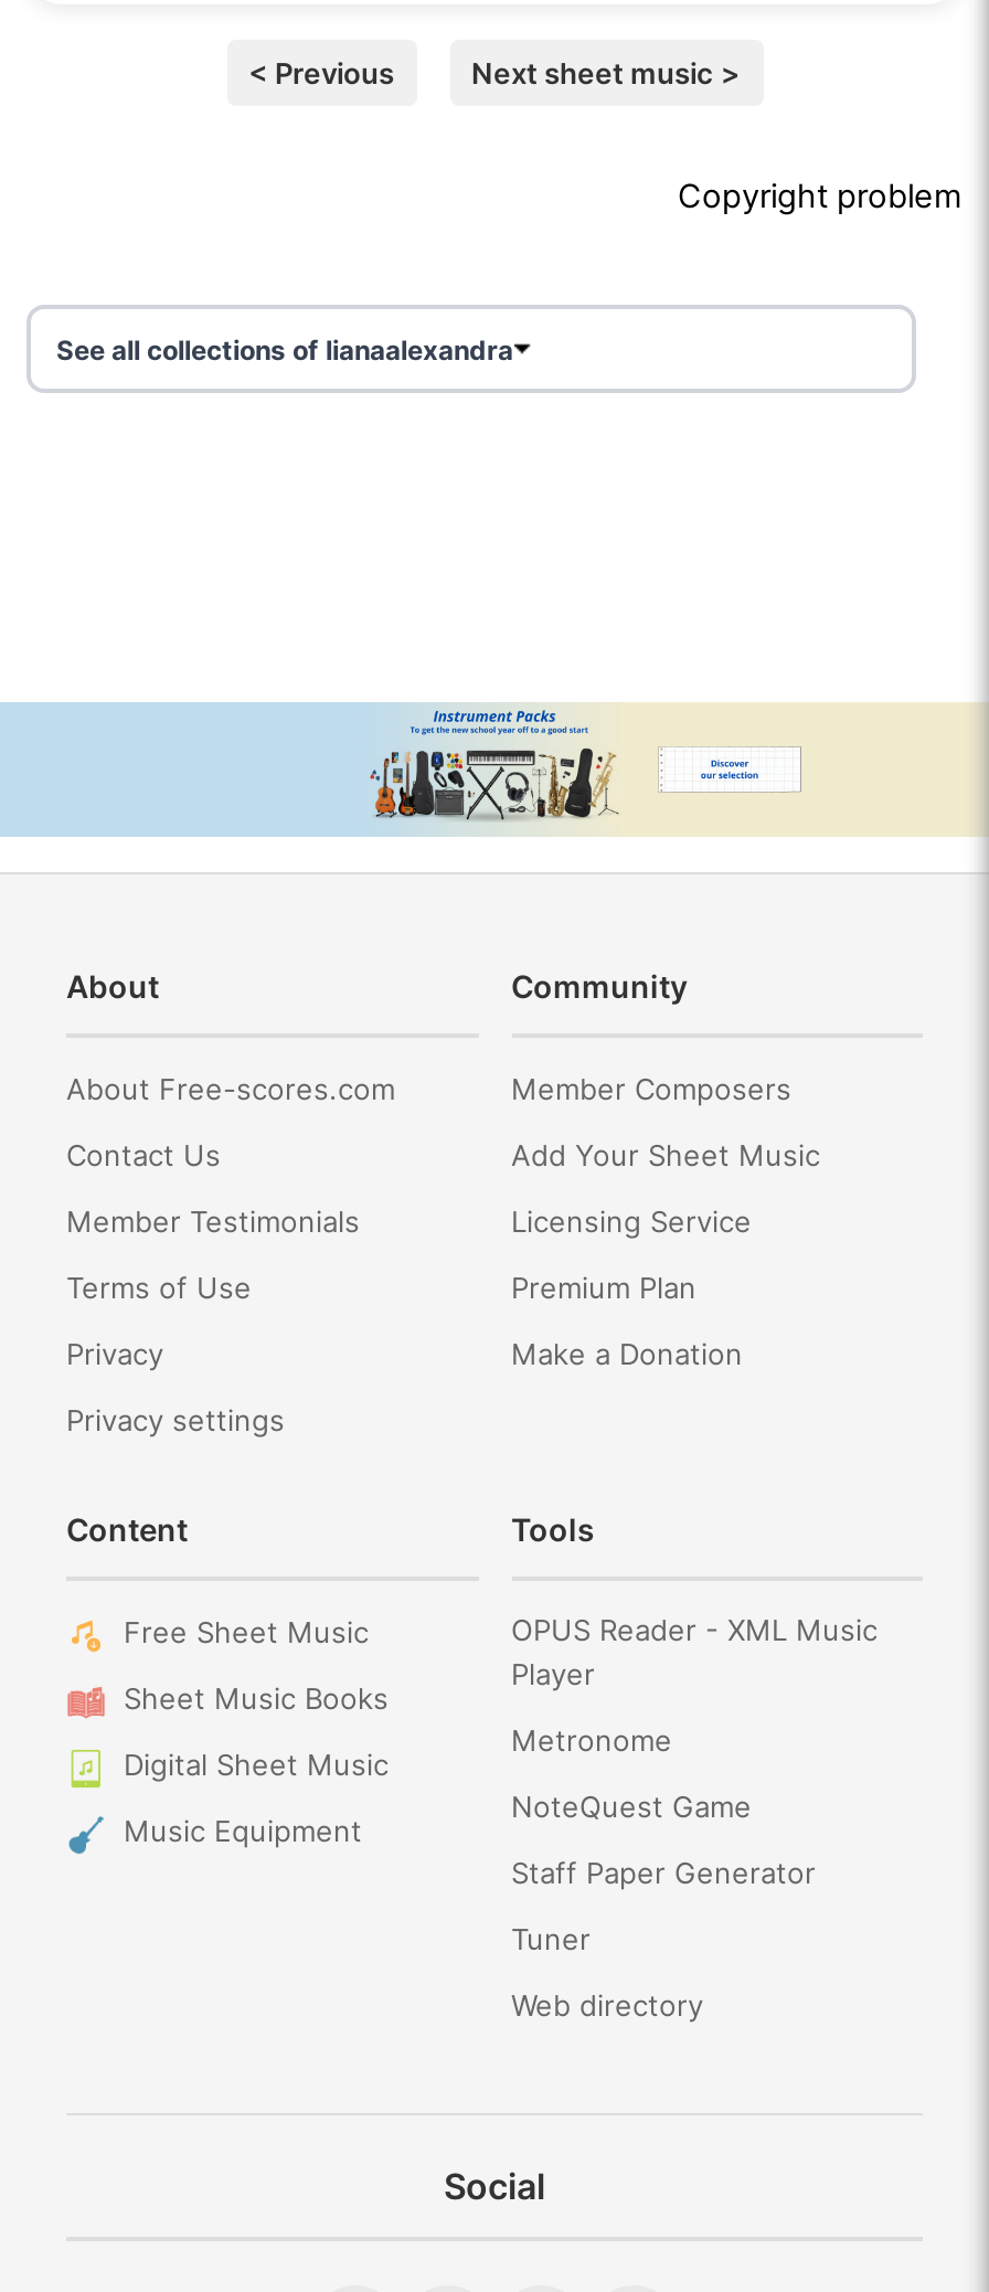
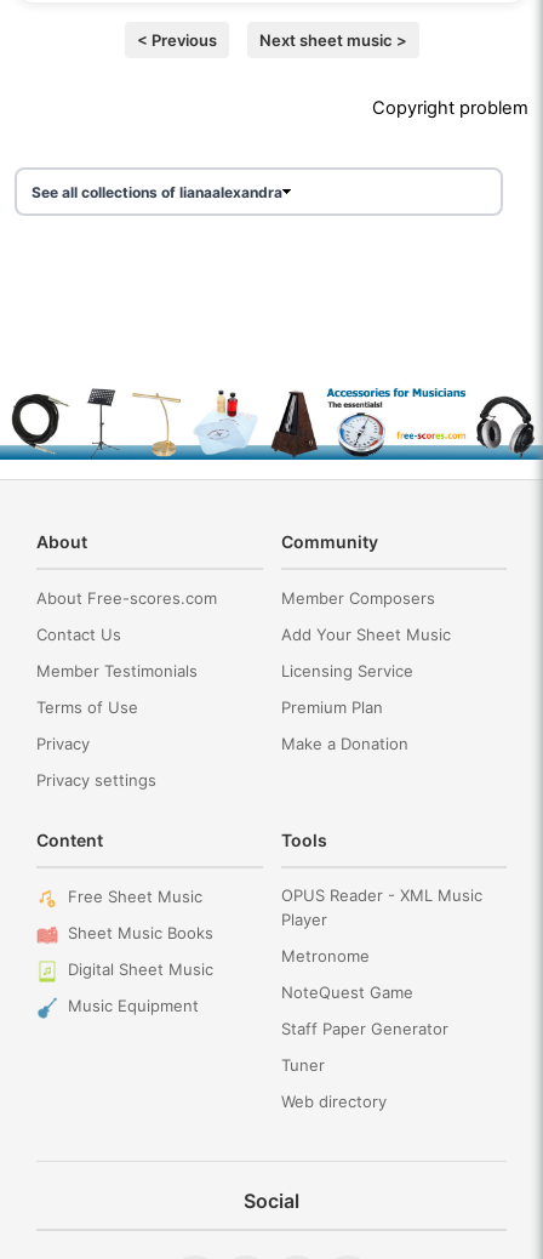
[7,700,982,837] [image] -> [4,387,539,461] [image]

